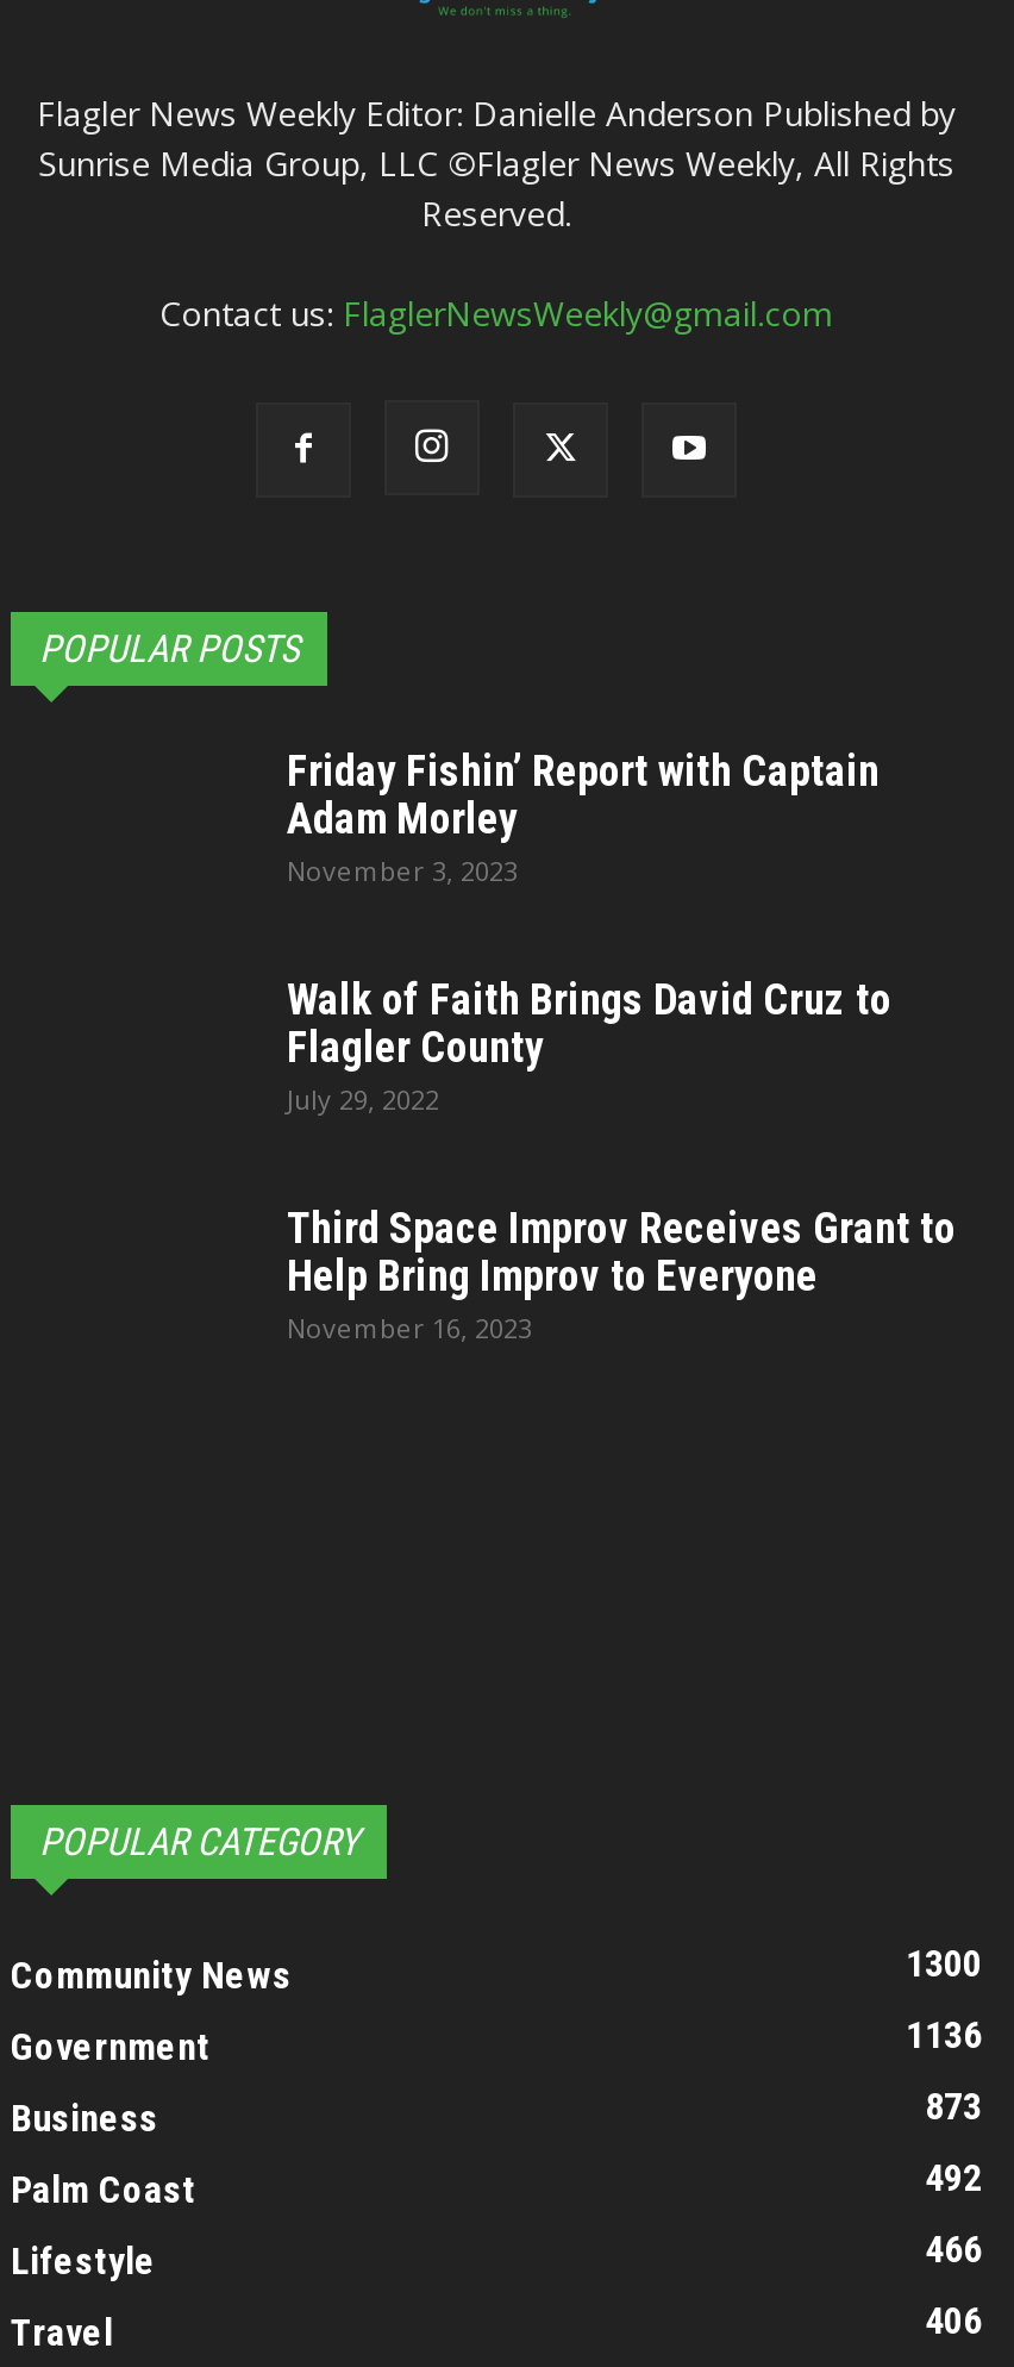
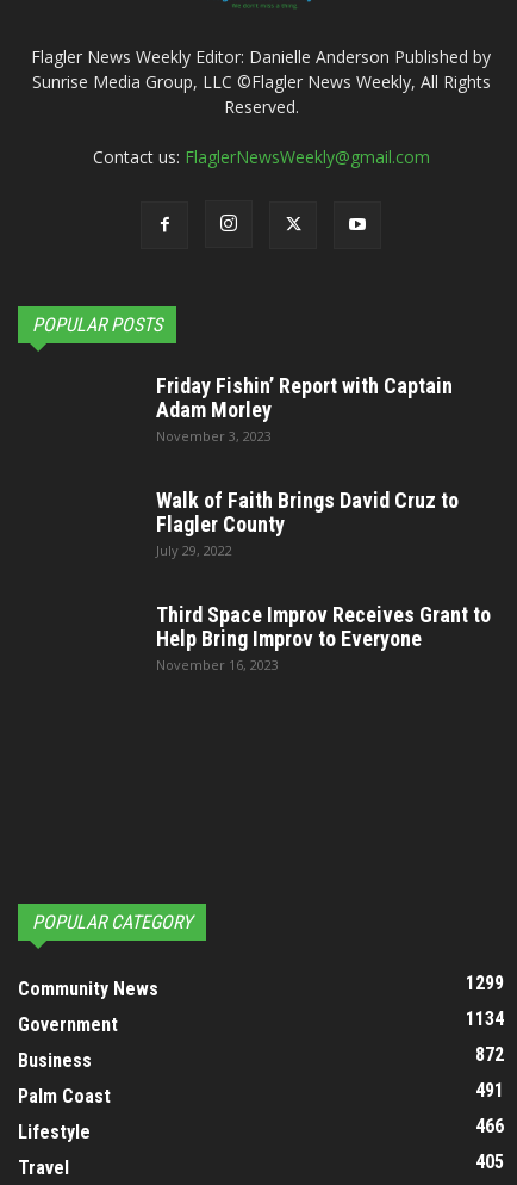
[906,1942,982,1987] 1300 -> [466,972,504,995] 1299
[906,2013,982,2058] 1136 -> [466,1008,504,1030] 1134
[925,2085,982,2130] 873 -> [475,1044,504,1066] 872
[925,2156,982,2201] 492 -> [475,1079,504,1102] 491
[925,2299,982,2344] 406 -> [475,1151,504,1174] 405

